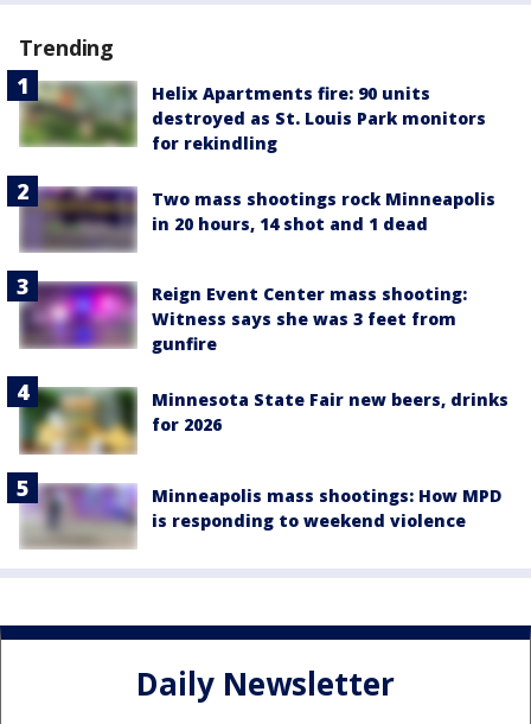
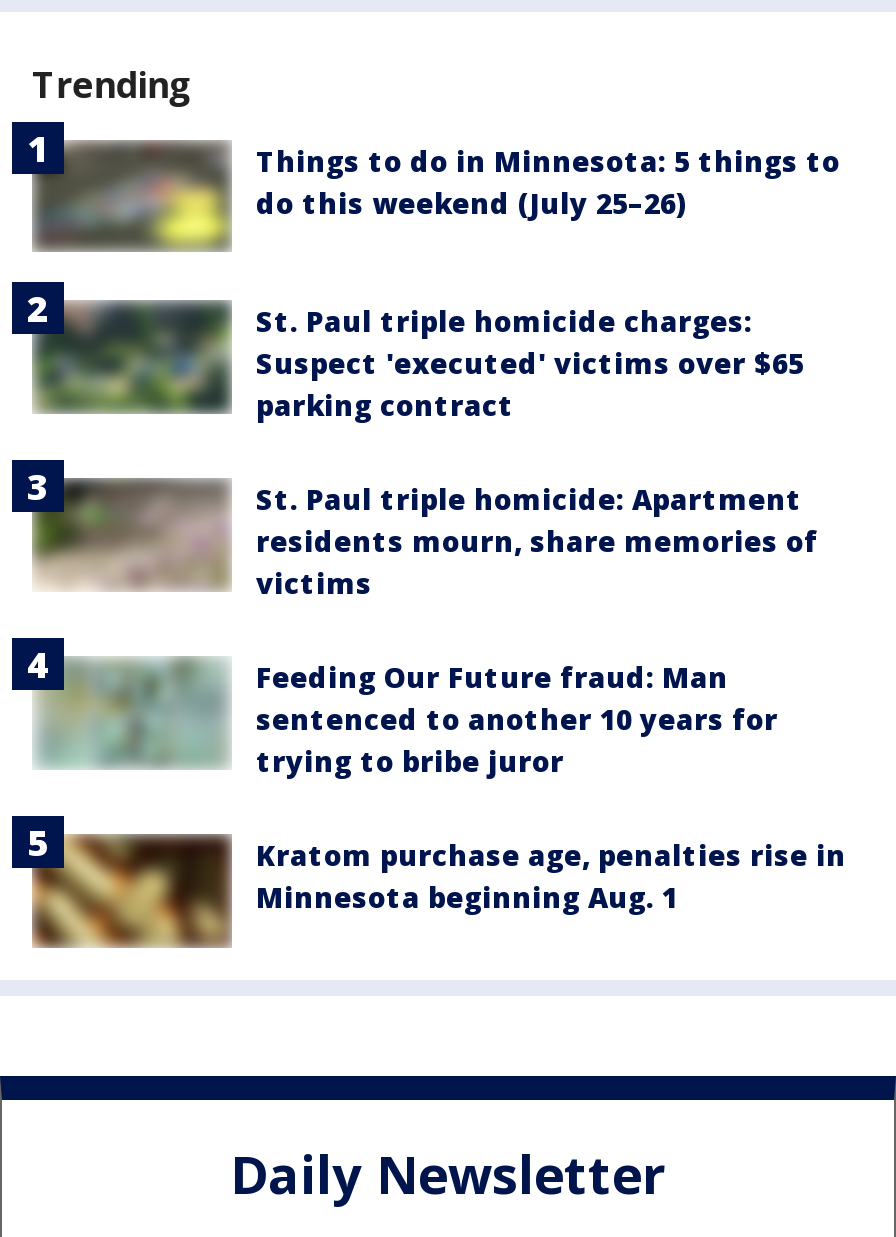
[19,82,486,154] [image] | Helix Apartments fire: 90 units | destroyed as St. Louis Park monitors | for rekindling -> [34,142,840,248] [image] | Things to do in Minnesota: 5 things to | do this weekend (July 25–26)
[6,165,495,253] [image] | Two mass shootings rock Minneapolis | in 20 hours, 14 shot and 1 dead -> [10,280,804,428] [image] | St. Paul triple homicide charges: | Suspect 'executed' victims over $65 | parking contract
[19,281,467,355] [image] | Reign Event Center mass shooting: | Witness says she was 3 feet from | gunfire -> [34,474,818,602] [image] | St. Paul triple homicide: Apartment | residents mourn, share memories of | victims
[19,388,508,455] [image] | Minnesota State Fair new beers, drinks | for 2026 -> [34,652,778,780] [image] | Feeding Our Future fraud: Man | sentenced to another 10 years for | trying to bribe juror
[20,483,501,547] [image] | Minneapolis mass shootings: How MPD | is responding to weekend violence -> [32,832,846,946] [image] | Kratom purchase age, penalties rise in | Minnesota beginning Aug. 1

